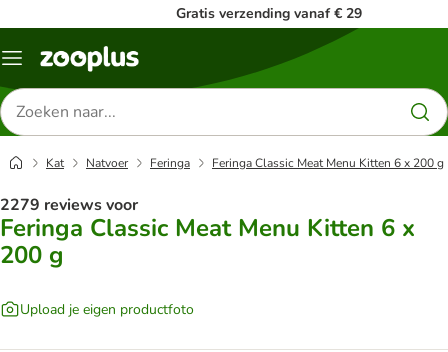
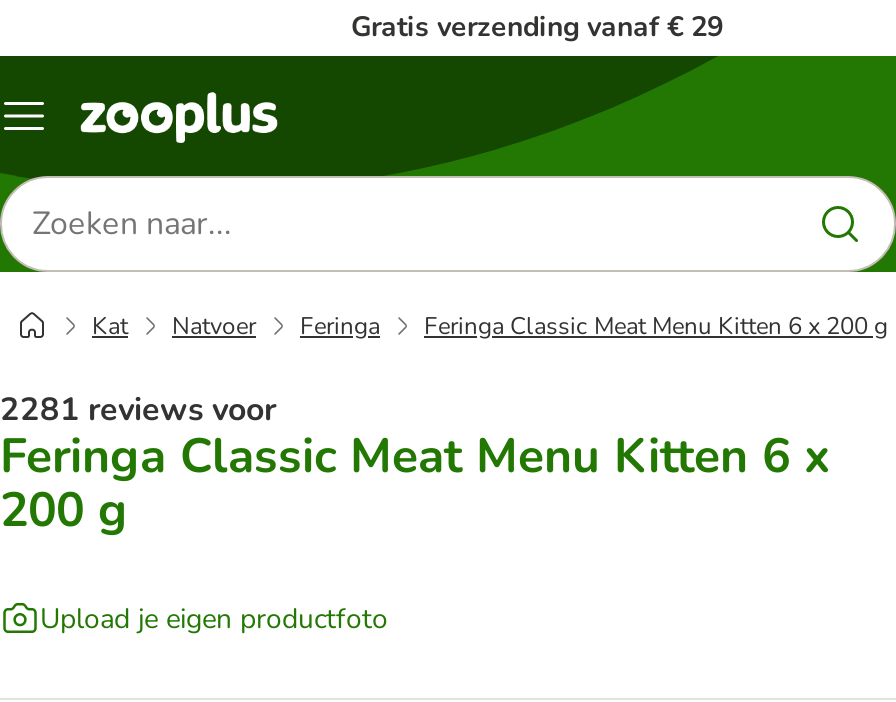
[0,194,138,216] 2279 reviews voor -> [0,388,276,432] 2281 reviews voor

